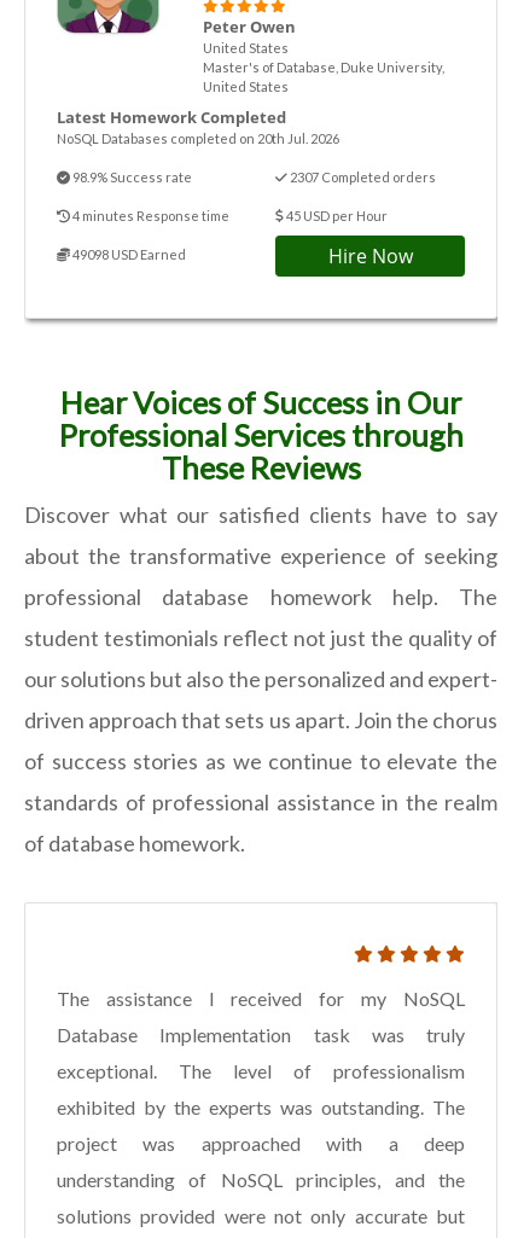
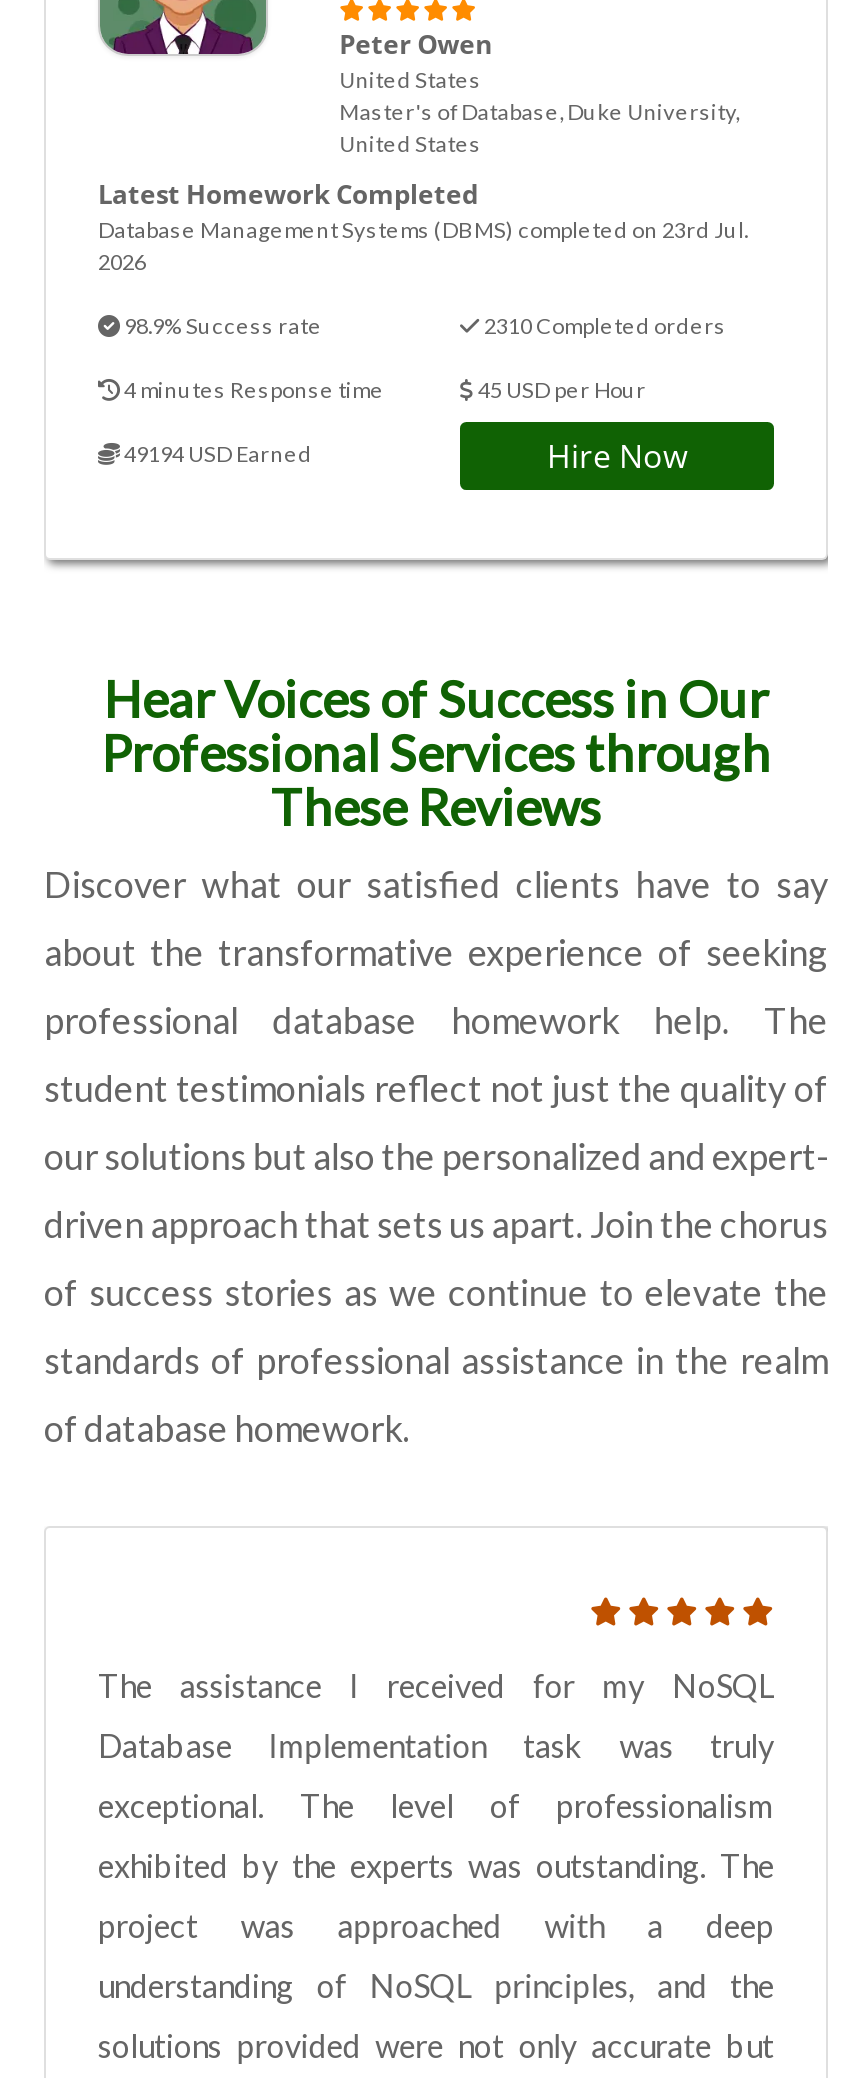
[57,131,339,147] NoSQL Databases completed on 20th Jul. 2026 -> [98,217,748,275] Database Management Systems (DBMS) completed on 23rd Jul. | 2026
[287,170,436,185] 2307 Completed orders -> [480,313,726,339] 2310 Completed orders
[70,247,186,263] 49098 USD Earned -> [120,441,312,467] 49194 USD Earned

